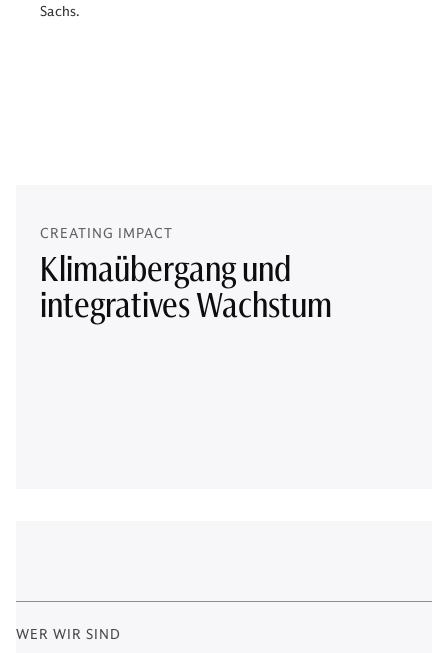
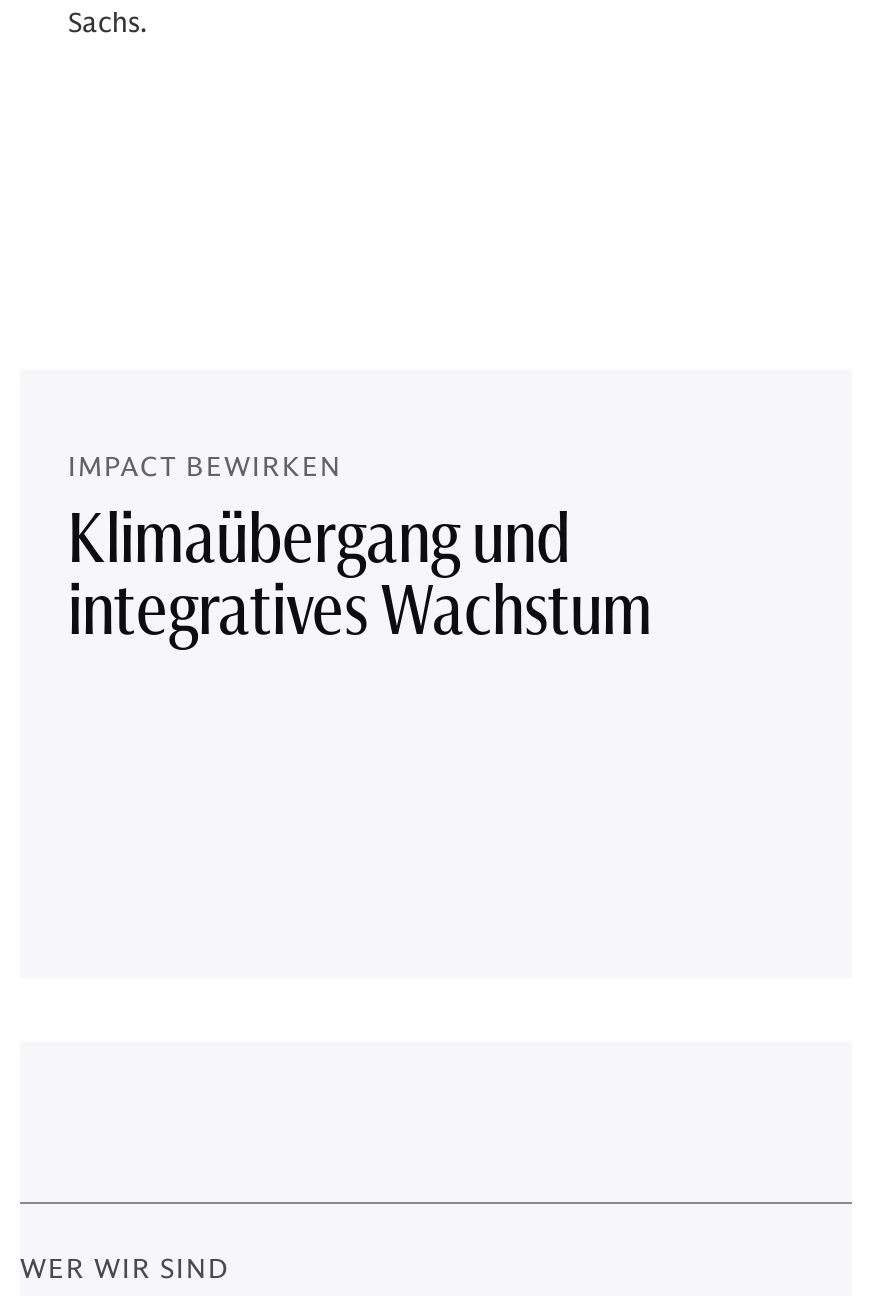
[40,225,173,242] CREATING IMPACT -> [68,450,342,484] IMPACT BEWIRKEN

